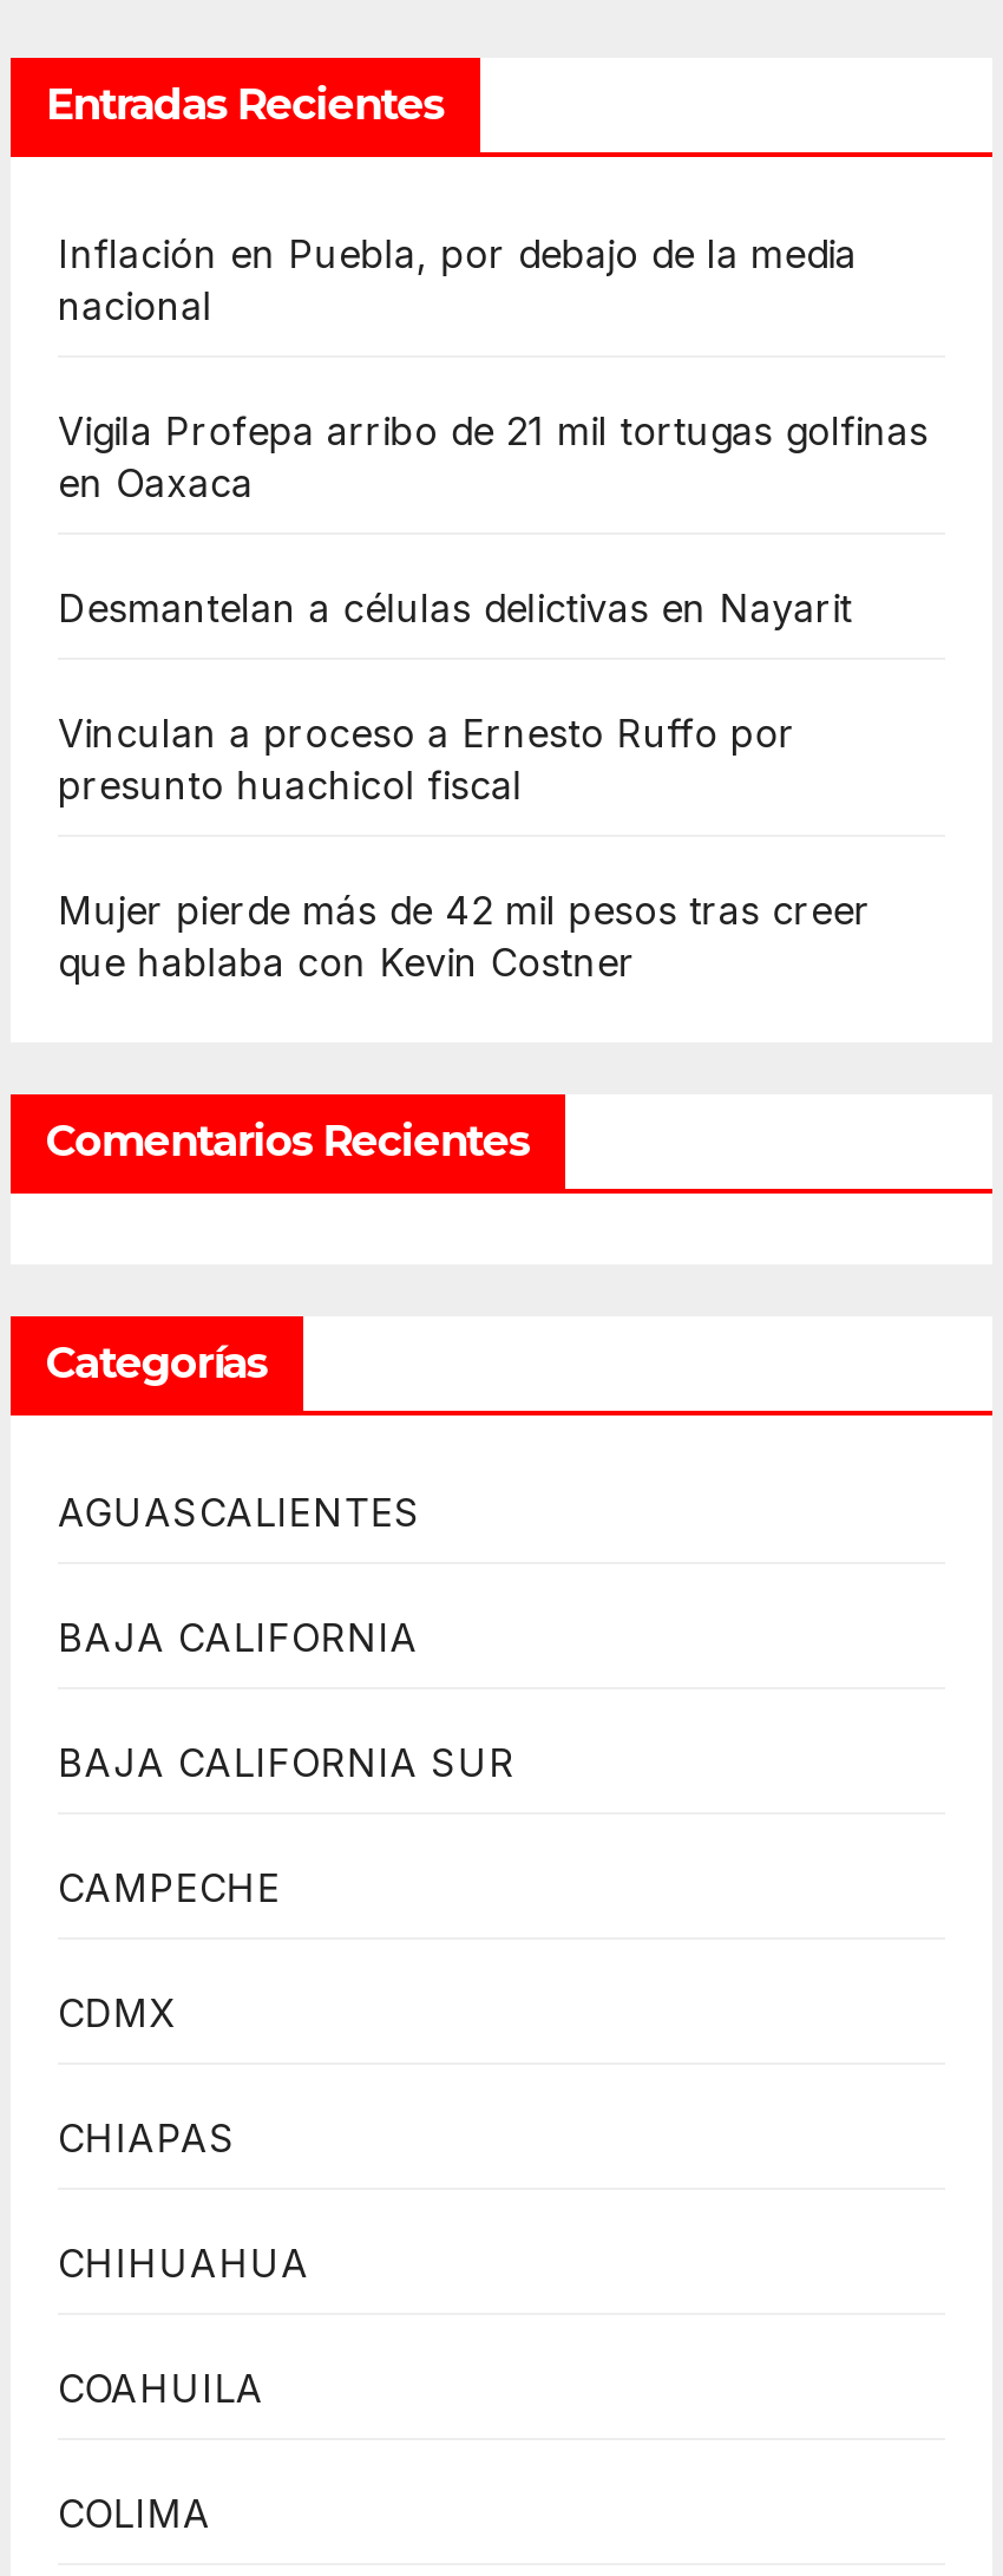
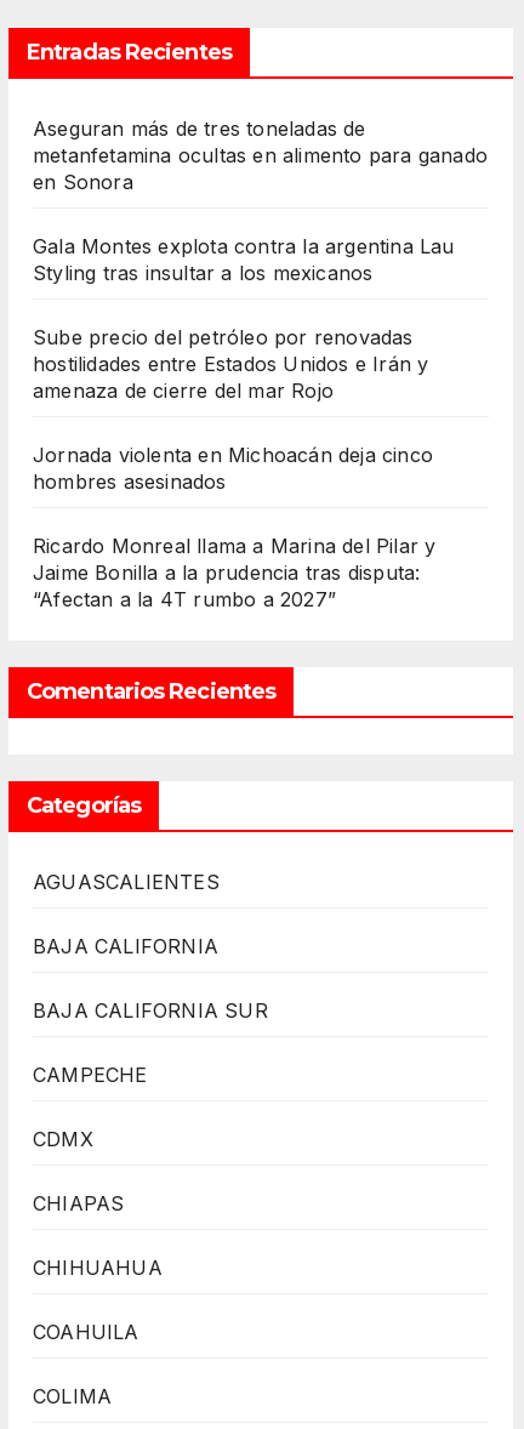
[58,231,857,330] Inflación en Puebla, por debajo de la media | nacional -> [33,117,488,194] Aseguran más de tres toneladas de | metanfetamina ocultas en alimento para ganado | en Sonora
[58,408,928,507] Vigila Profepa arribo de 21 mil tortugas golfinas | en Oaxaca -> [33,234,454,285] Gala Montes explota contra la argentina Lau | Styling tras insultar a los mexicanos
[58,585,852,632] Desmantelan a células delictivas en Nayarit -> [33,325,429,403] Sube precio del petróleo por renovadas | hostilidades entre Estados Unidos e Irán y | amenaza de cierre del mar Rojo
[58,710,796,809] Vinculan a proceso a Ernesto Ruffo por | presunto huachicol fiscal -> [33,443,433,494] Jornada violenta en Michoacán deja cinco | hombres asesinados
[58,887,871,986] Mujer pierde más de 42 mil pesos tras creer | que hablaba con Kevin Costner -> [33,534,436,612] Ricardo Monreal llama a Marina del Pilar y | Jaime Bonilla a la prudencia tras disputa: | “Afectan a la 4T rumbo a 2027”

